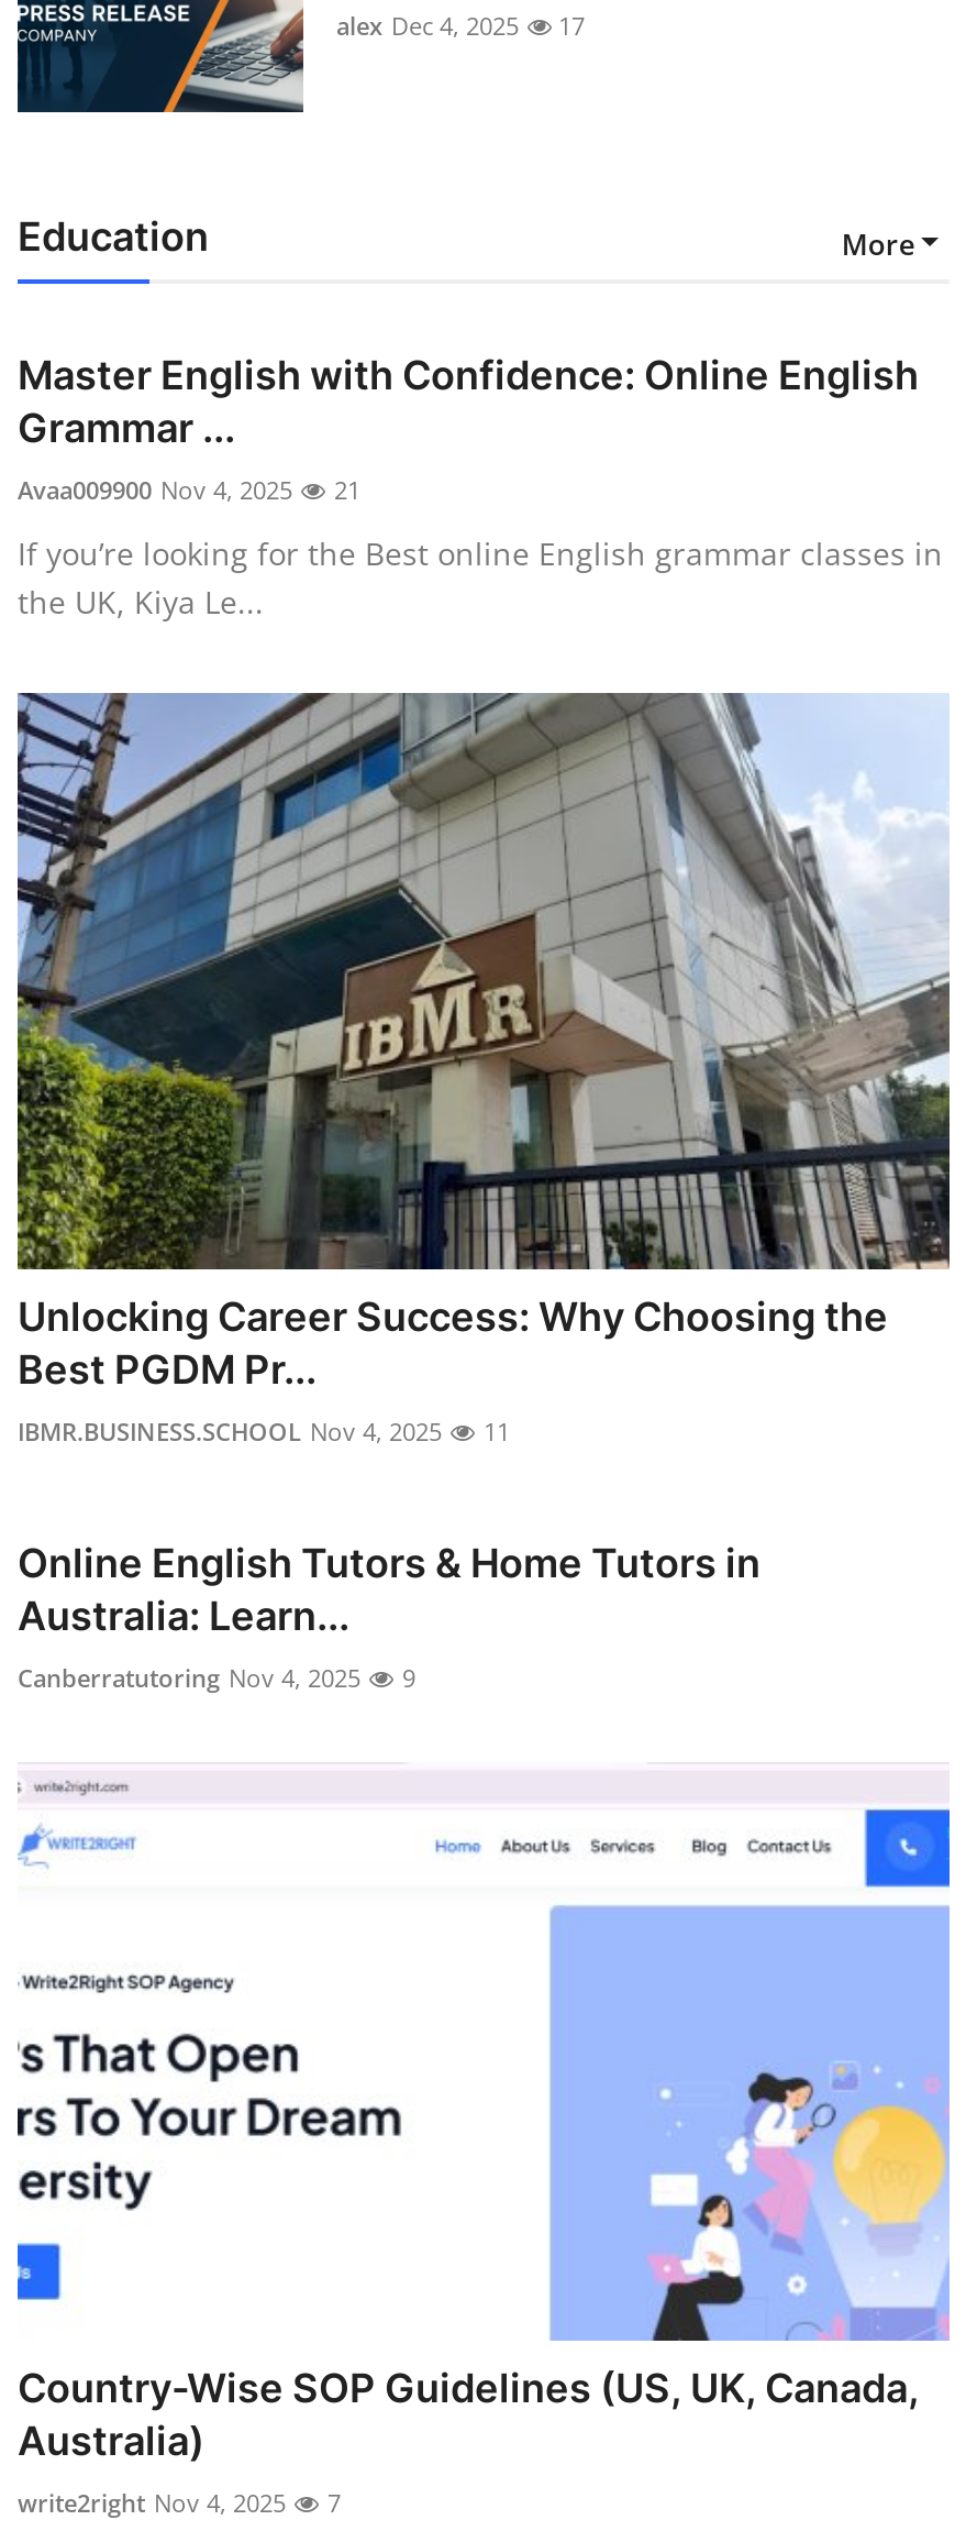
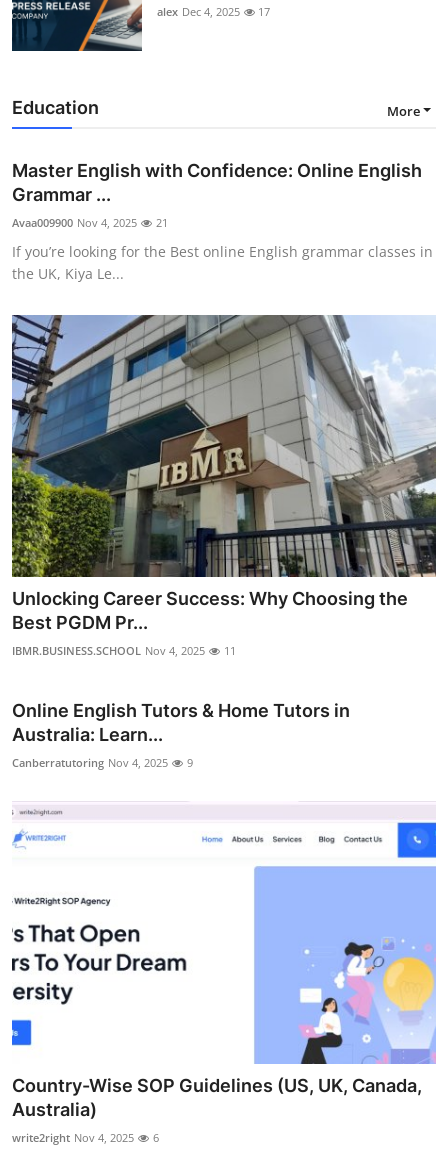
[18,2486,341,2519] write2right Nov 4, 2025 7 -> [12,1130,159,1145] write2right Nov 4, 2025 6

